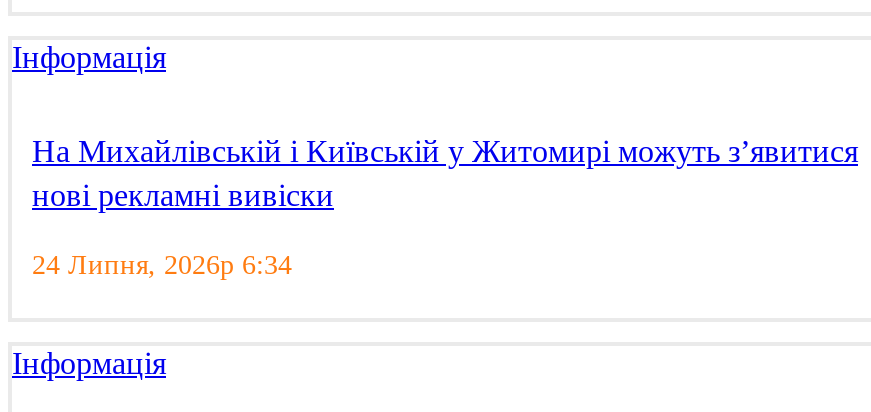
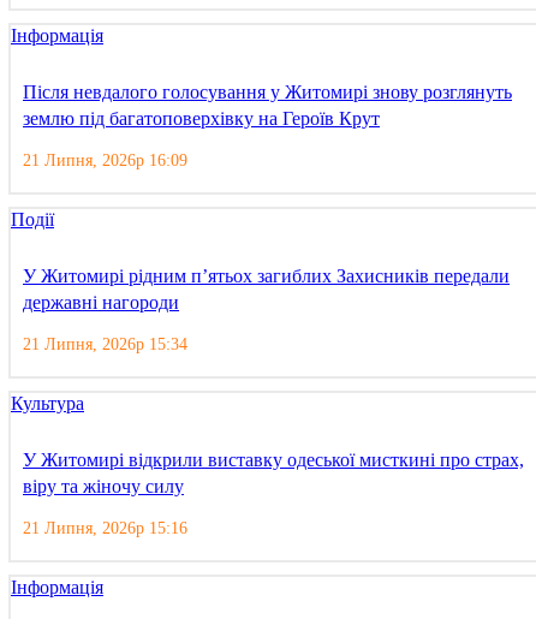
[32,135,858,281] На Михайлівській і Київській у Житомирі можуть зʼявитися | нові рекламні вивіски | 24 Липня, 2026р 6:34 -> [11,82,524,538] Після невдалого голосування у Житомирі знову розглянуть | землю під багатоповерхівку на Героїв Крут | 21 Липня, 2026р 16:09 | Події | У Житомирі рідним п’ятьох загиблих Захисників передали | державні нагороди | 21 Липня, 2026р 15:34 | Культура | У Житомирі відкрили виставку одеської мисткині про страх, | віру та жіночу силу | 21 Липня, 2026р 15:16

